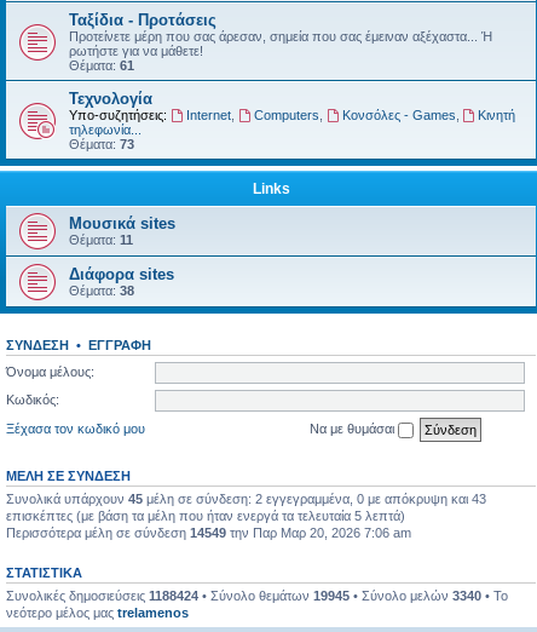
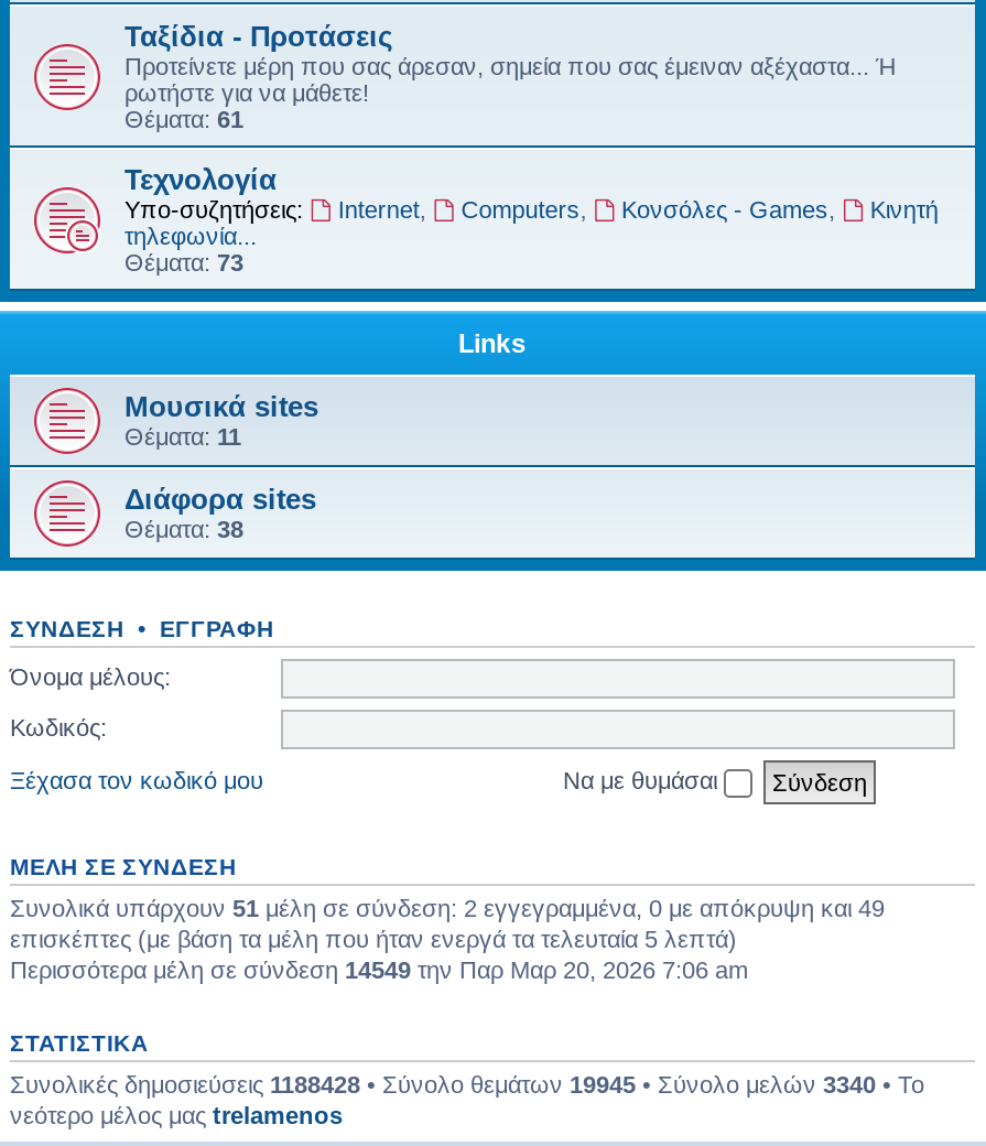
[6,491,486,505] Συνολικά υπάρχουν 45 μέλη σε σύνδεση: 2 εγγεγραμμένα, 0 με απόκρυψη και 43 -> [10,894,885,920] Συνολικά υπάρχουν 51 μέλη σε σύνδεση: 2 εγγεγραμμένα, 0 με απόκρυψη και 49
[6,588,508,602] Συνολικές δημοσιεύσεις 1188424 • Σύνολο θεμάτων 19945 • Σύνολο μελών 3340 • Το -> [10,1070,924,1096] Συνολικές δημοσιεύσεις 1188428 • Σύνολο θεμάτων 19945 • Σύνολο μελών 3340 • Το

